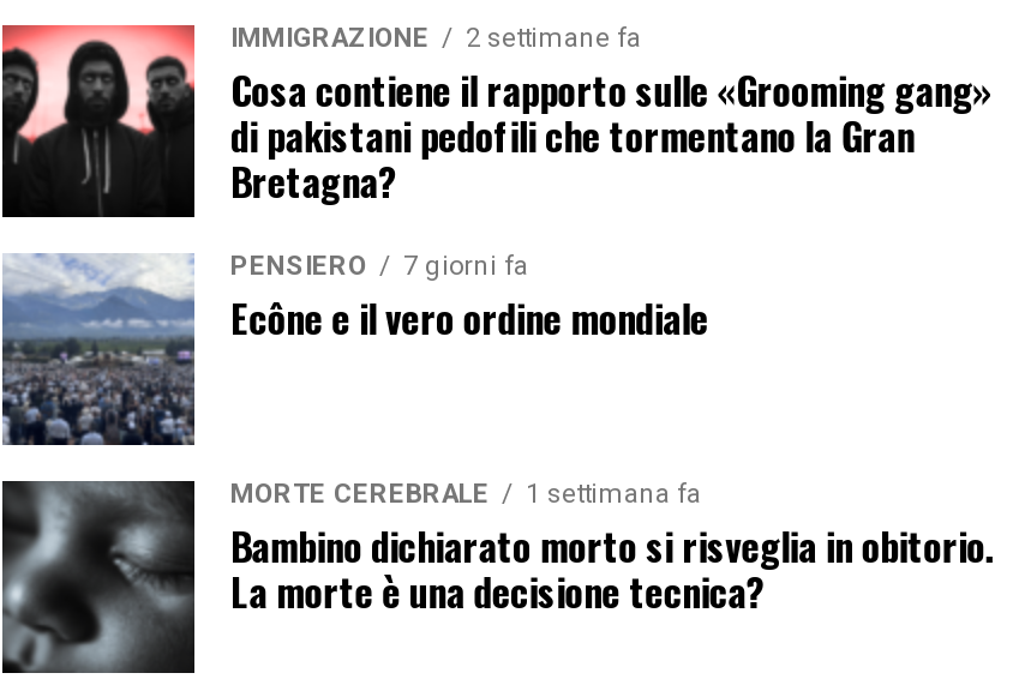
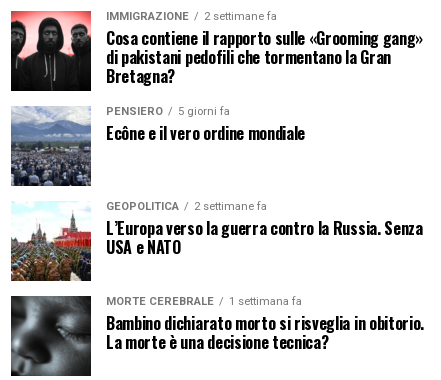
[230,250,528,281] PENSIERO 7 giorni fa -> [106,105,230,118] PENSIERO 5 giorni fa
none -> [10,200,423,282] [image] | GEOPOLITICA | 2 settimane fa | L’Europa verso la guerra contro la Russia. Senza | USA e NATO

